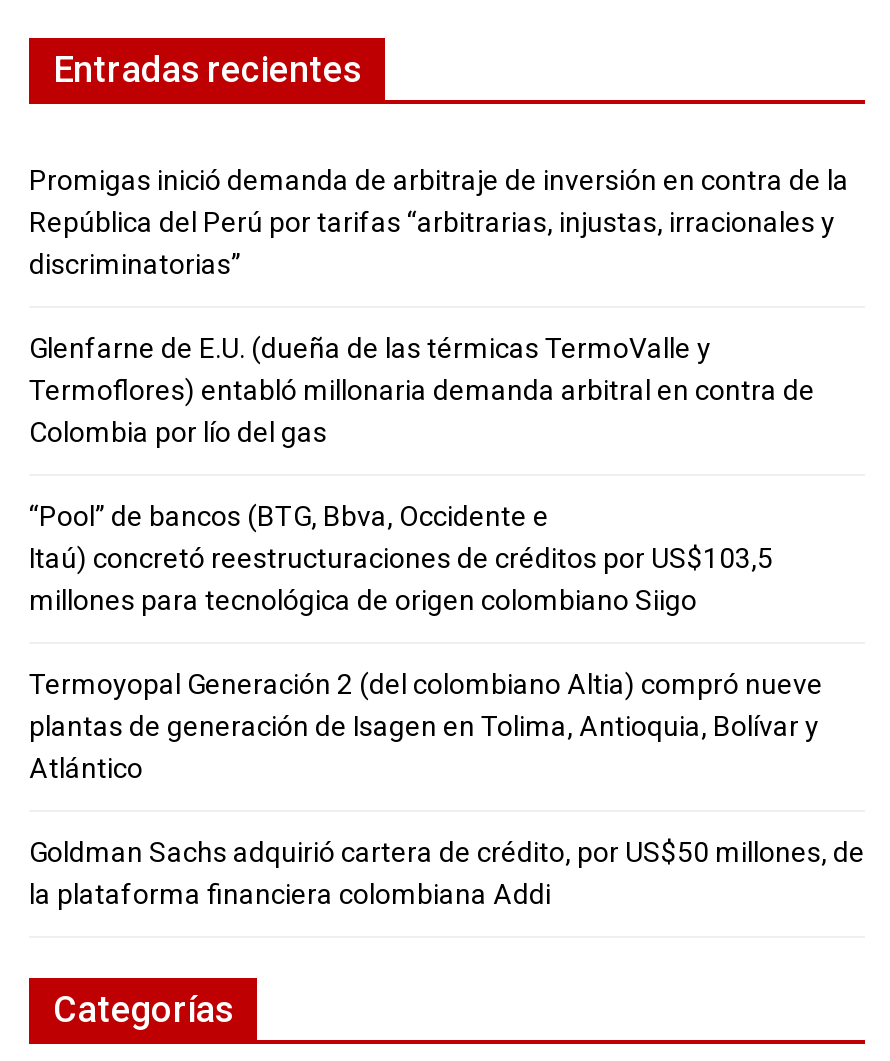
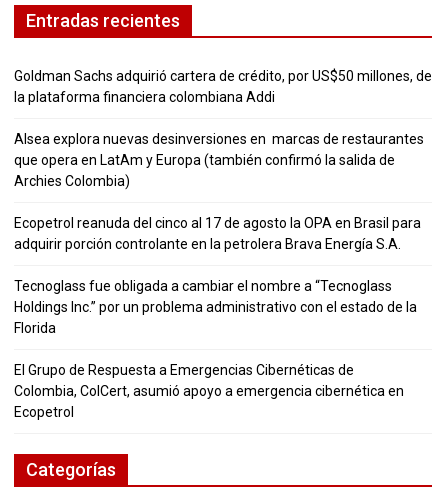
[29,164,849,784] Promigas inició demanda de arbitraje de inversión en contra de la | República del Perú por tarifas “arbitrarias, injustas, irracionales y | discriminatorias” | Glenfarne de E.U. (dueña de las térmicas TermoValle y | Termoflores) entabló millonaria demanda arbitral en contra de | Colombia por lío del gas | “Pool” de bancos (BTG, Bbva, Occidente e | Itaú) concretó reestructuraciones de créditos por US$103,5 | millones para tecnológica de origen colombiano Siigo | Termoyopal Generación 2 (del colombiano Altia) compró nueve | plantas de generación de Isagen en Tolima, Antioquia, Bolívar y | Atlántico -> none
moved [29,836,865,910] -> [14,68,432,105]: Goldman Sachs adquirió cartera de crédito, por US$50 millones, de | la plataforma financiera colombiana Addi
none -> [14,131,424,420] Alsea explora nuevas desinversiones en marcas de restaurantes | que opera en LatAm y Europa (también confirmó la salida de | Archies Colombia) | Ecopetrol reanuda del cinco al 17 de agosto la OPA en Brasil para | adquirir porción controlante en la petrolera Brava Energía S.A. | Tecnoglass fue obligada a cambiar el nombre a “Tecnoglass | Holdings Inc.” por un problema administrativo con el estado de la | Florida | El Grupo de Respuesta a Emergencias Cibernéticas de | Colombia, ColCert, asumió apoyo a emergencia cibernética en | Ecopetrol

